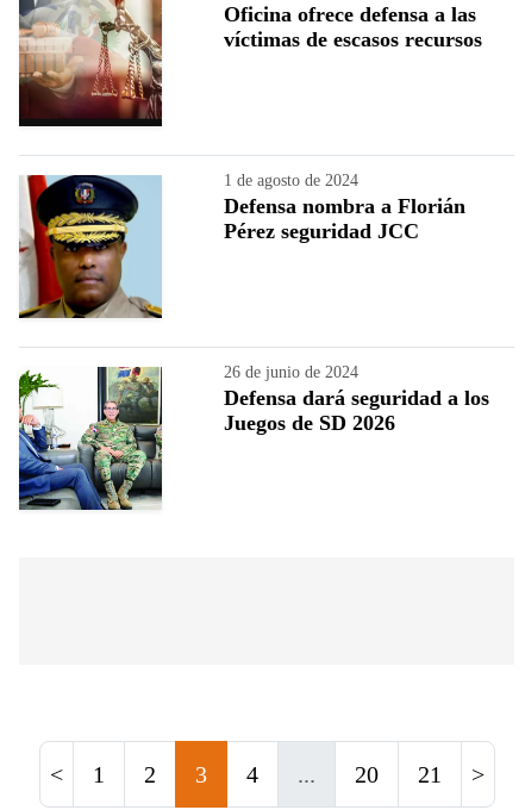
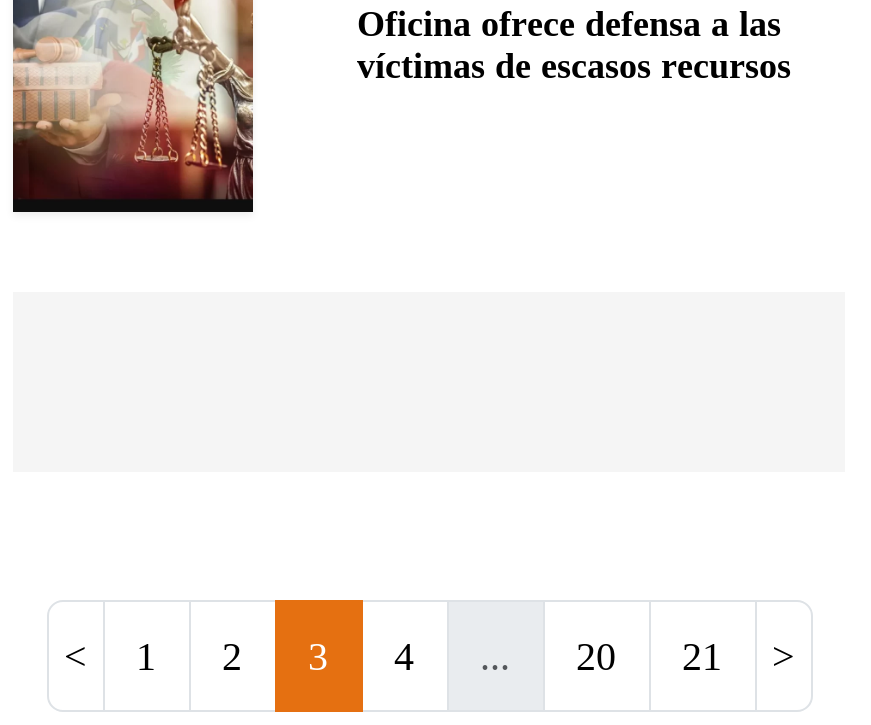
[18,174,163,319] [image] -> none
[224,171,465,243] 1 de agosto de 2024 | Defensa nombra a Florián | Pérez seguridad JCC -> none
[18,366,163,511] [image] -> none
[224,363,489,435] 26 de junio de 2024 | Defensa dará seguridad a los | Juegos de SD 2026 -> none

